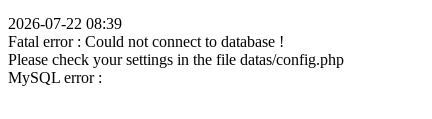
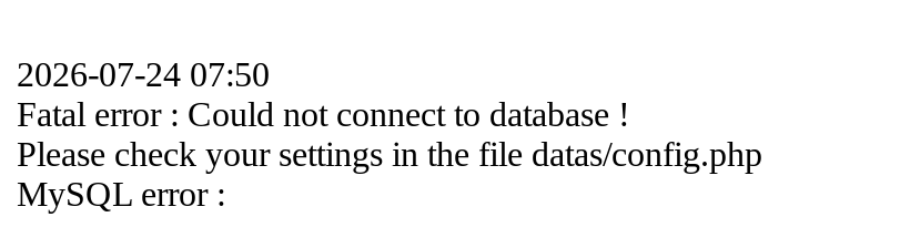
[8,15,122,32] 2026-07-22 08:39 -> [17,55,270,93] 2026-07-24 07:50

